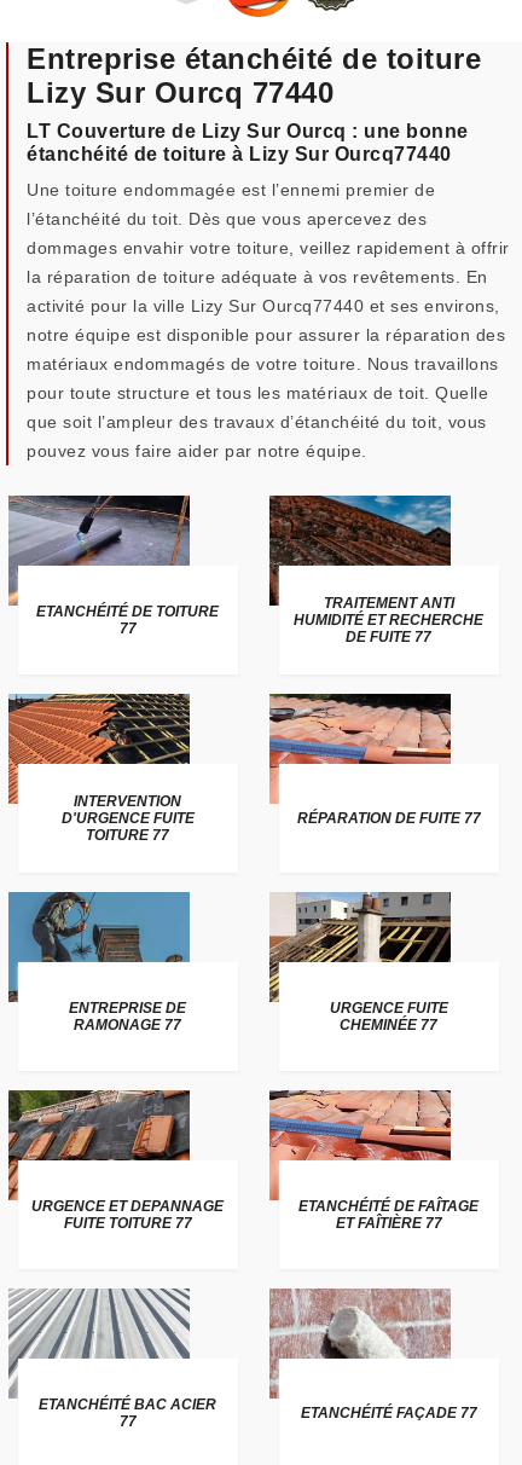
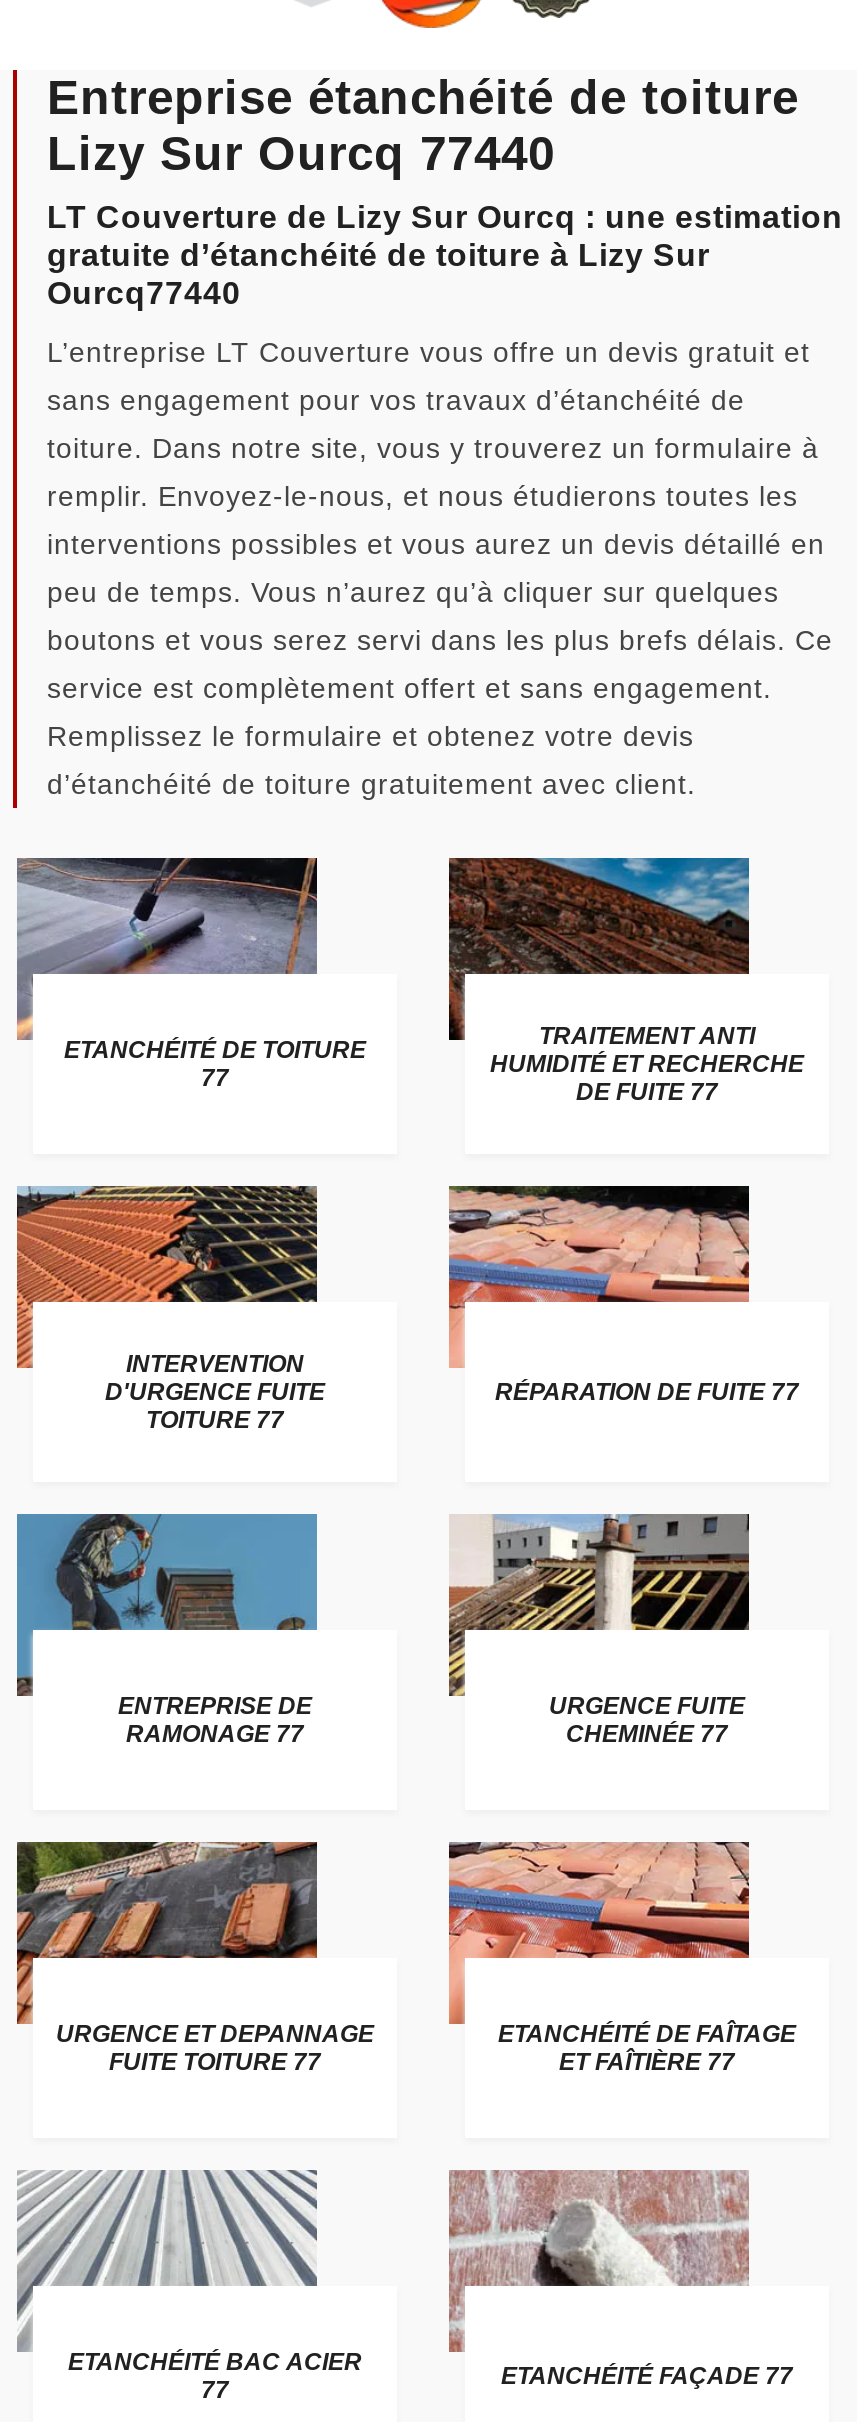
[27,121,468,164] LT Couverture de Lizy Sur Ourcq : une bonne | étanchéité de toiture à Lizy Sur Ourcq77440 -> [47,200,843,310] LT Couverture de Lizy Sur Ourcq : une estimation | gratuite d’étanchéité de toiture à Lizy Sur | Ourcq77440
[27,180,435,199] Une toiture endommagée est l’ennemi premier de -> [47,336,810,368] L’entreprise LT Couverture vous offre un devis gratuit et
[27,209,427,228] l’étanchéité du toit. Dès que vous apercevez des -> [47,384,745,416] sans engagement pour vos travaux d’étanchéité de
[27,238,509,257] dommages envahir votre toiture, veillez rapidement à offrir -> [47,432,819,464] toiture. Dans notre site, vous y trouverez un formulaire à
[27,267,488,286] la réparation de toiture adéquate à vos revêtements. En -> [47,480,798,512] remplir. Envoyez-le-nous, et nous étudierons toutes les
[27,296,500,315] activité pour la ville Lizy Sur Ourcq77440 et ses environs, -> [47,528,825,560] interventions possibles et vous aurez un devis détaillé en
[27,325,505,344] notre équipe est disponible pour assurer la réparation des -> [47,576,779,608] peu de temps. Vous n’aurez qu’à cliquer sur quelques
[27,354,498,374] matériaux endommagés de votre toiture. Nous travaillons -> [47,624,833,656] boutons et vous serez servi dans les plus brefs délais. Ce
[27,383,488,403] pour toute structure et tous les matériaux de toit. Quelle -> [47,672,772,704] service est complètement offert et sans engagement.
[27,412,486,432] que soit l’ampleur des travaux d’étanchéité du toit, vous -> [47,720,694,752] Remplissez le formulaire et obtenez votre devis
[27,441,367,461] pouvez vous faire aider par notre équipe. -> [47,768,696,800] d’étanchéité de toiture gratuitement avec client.

